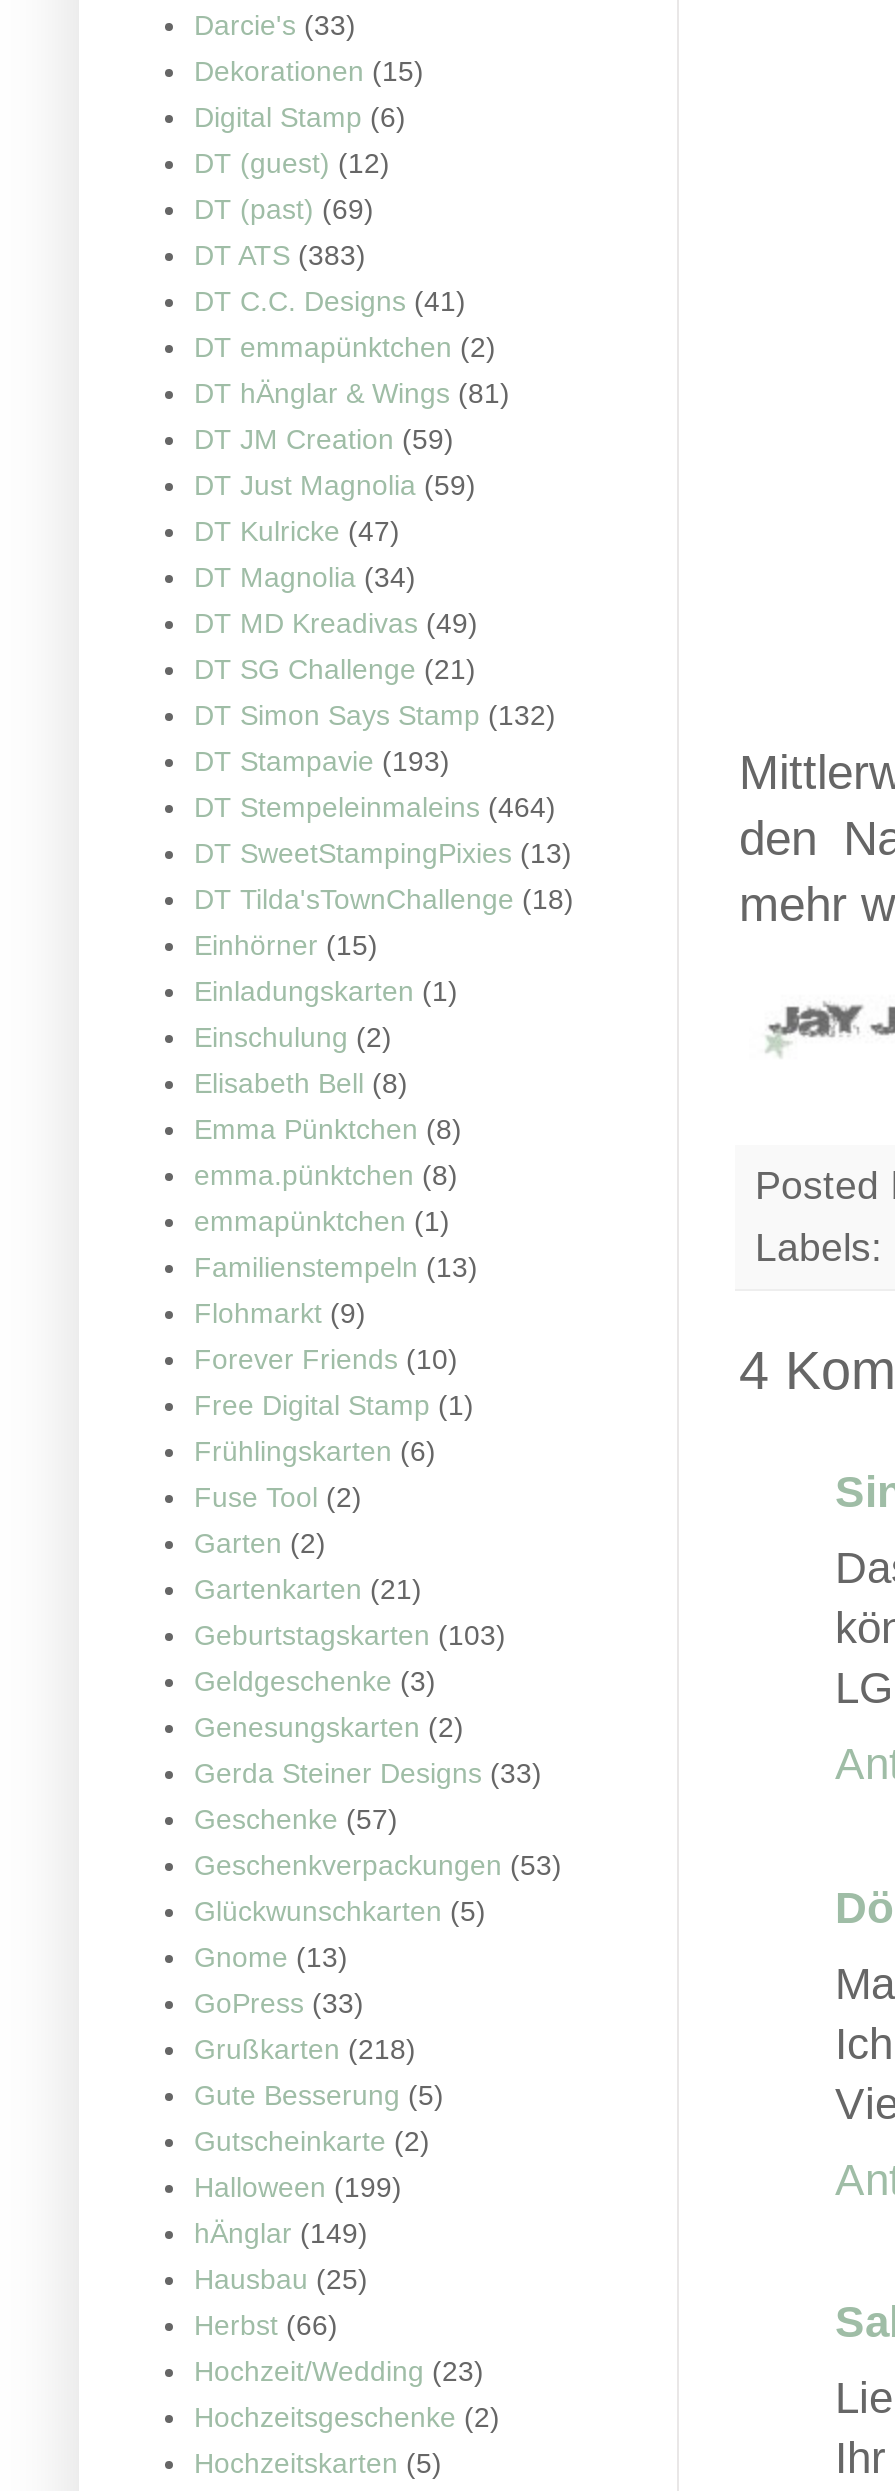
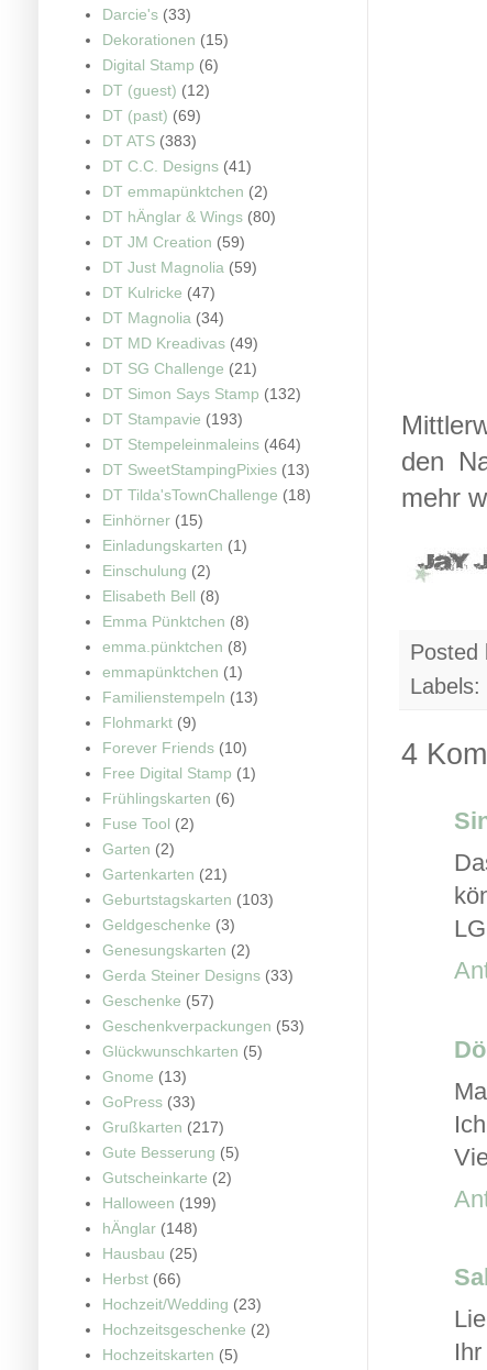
[194,377,510,409] DT hÄnglar & Wings (81) -> [102,208,275,225] DT hÄnglar & Wings (80)
[194,2033,416,2065] Grußkarten (218) -> [102,1118,224,1136] Grußkarten (217)
[194,2217,368,2249] hÄnglar (149) -> [102,1219,197,1237] hÄnglar (148)

